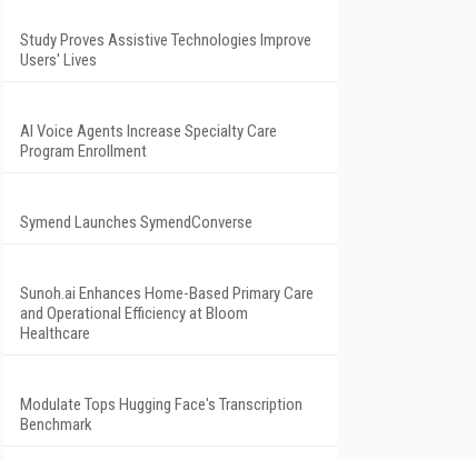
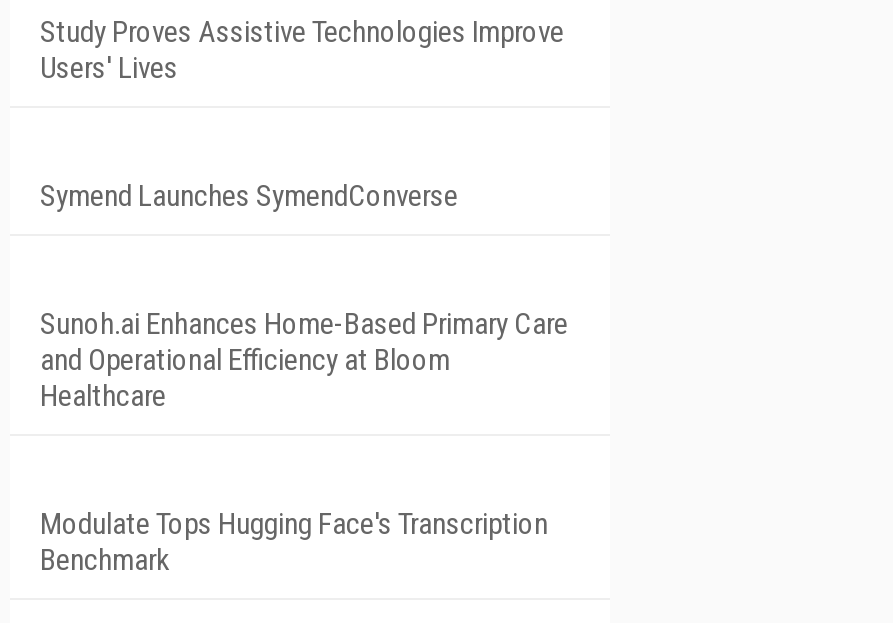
[20,121,277,161] AI Voice Agents Increase Specialty Care | Program Enrollment -> none

